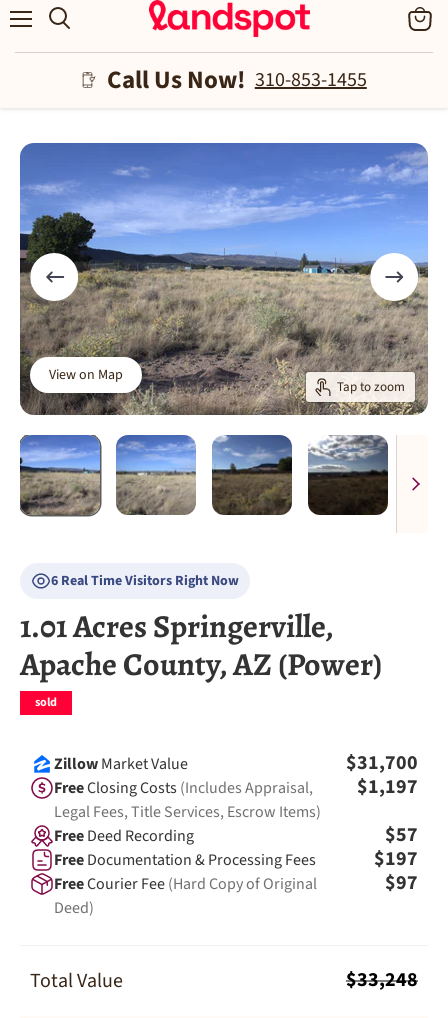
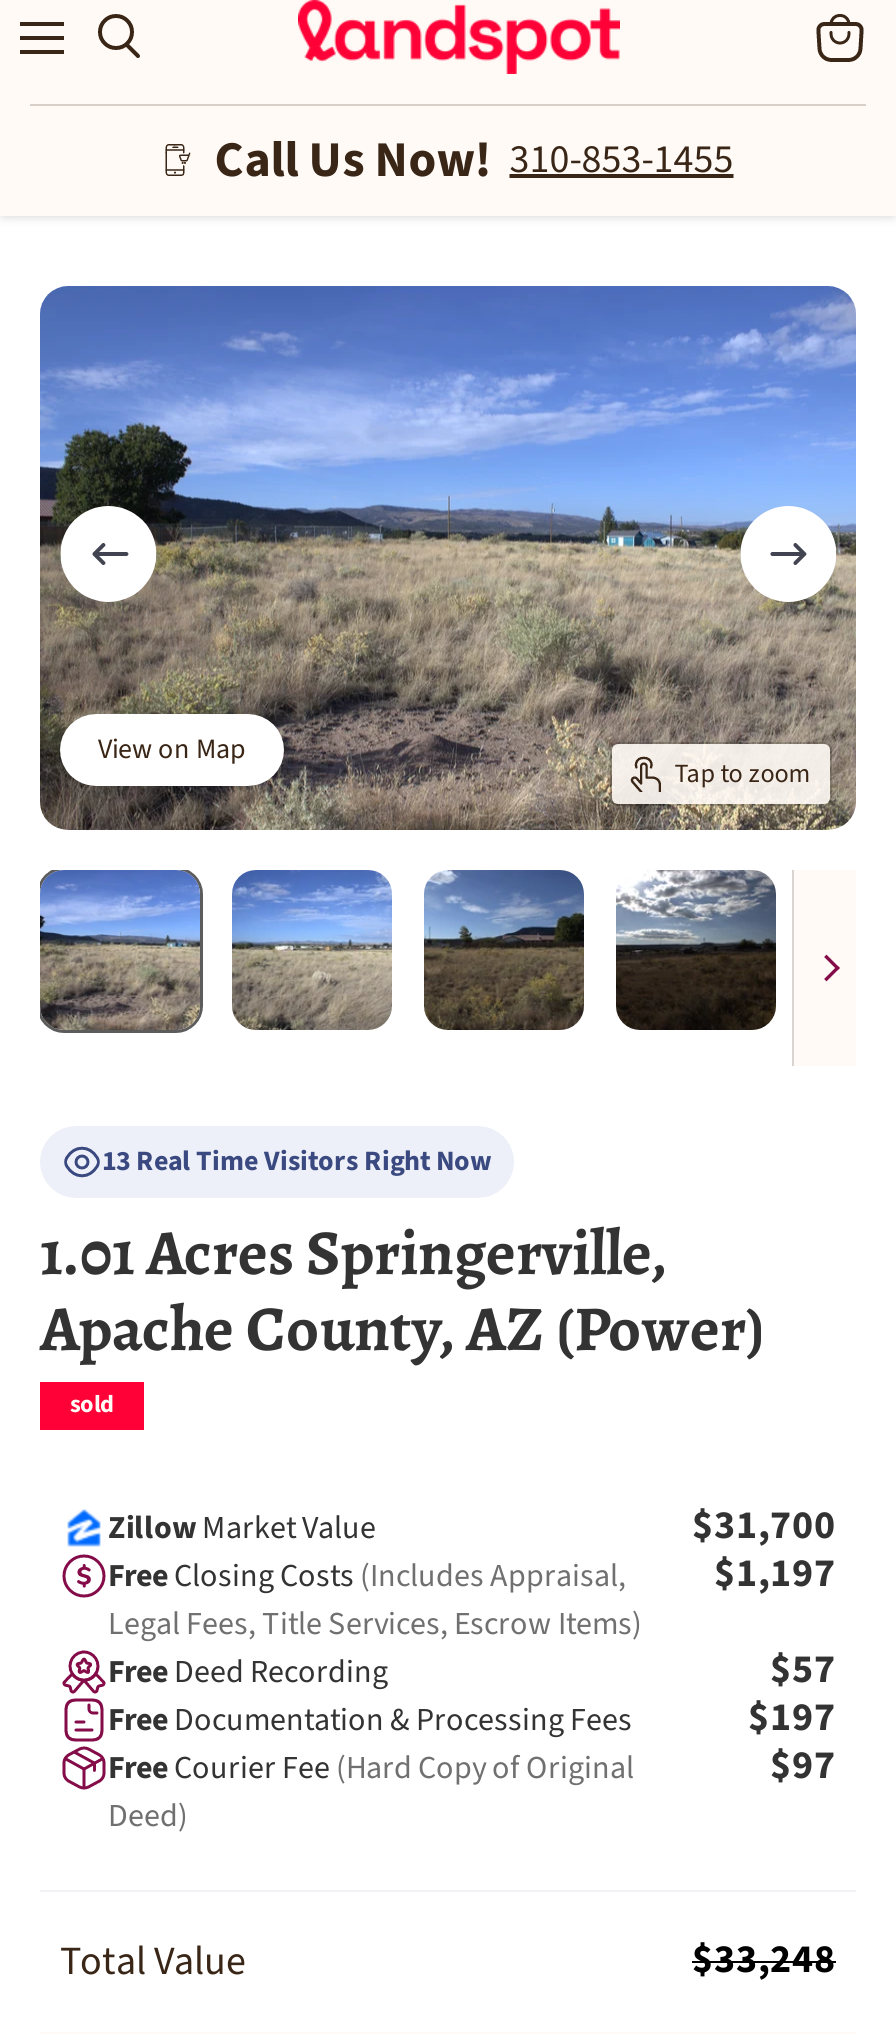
[51,571,239,591] 6 Real Time Visitors Right Now -> [102,1142,492,1182] 13 Real Time Visitors Right Now

